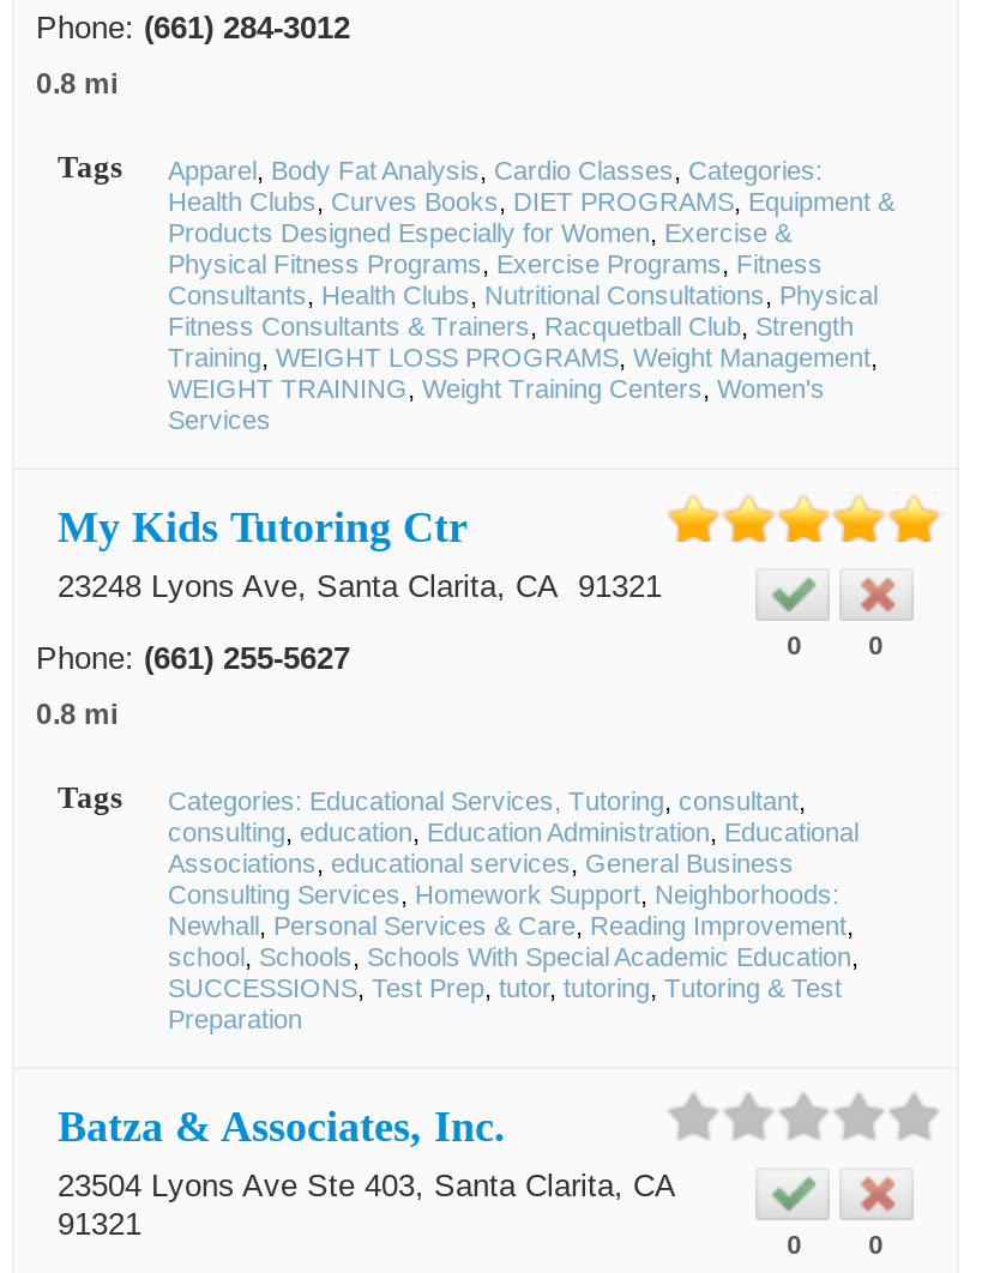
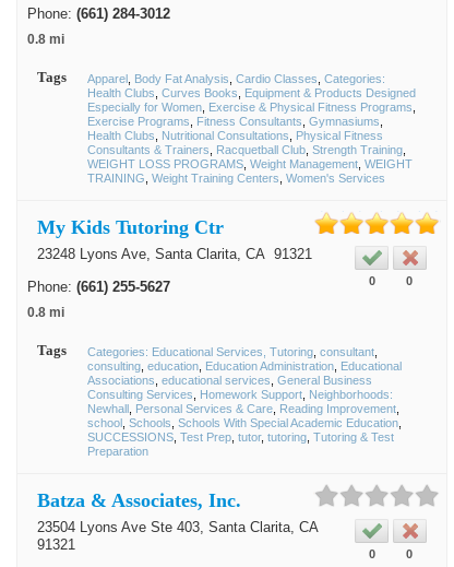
[168,187,894,434] Health Clubs Curves Books DIET PROGRAMS Equipment & | Products Designed Especially for Women Exercise & | Physical Fitness Programs Exercise Programs Fitness | Consultants Health Clubs Nutritional Consultations Physical | Fitness Consultants & Trainers Racquetball Club Strength | Training WEIGHT LOSS PROGRAMS Weight Management | WEIGHT TRAINING Weight Training Centers Women's | Services -> [87,86,416,185] Health Clubs Curves Books Equipment & Products Designed | Especially for Women Exercise & Physical Fitness Programs | Exercise Programs Fitness Consultants Gymnasiums | Health Clubs Nutritional Consultations Physical Fitness | Consultants & Trainers Racquetball Club Strength Training | WEIGHT LOSS PROGRAMS Weight Management WEIGHT | TRAINING Weight Training Centers Women's Services

